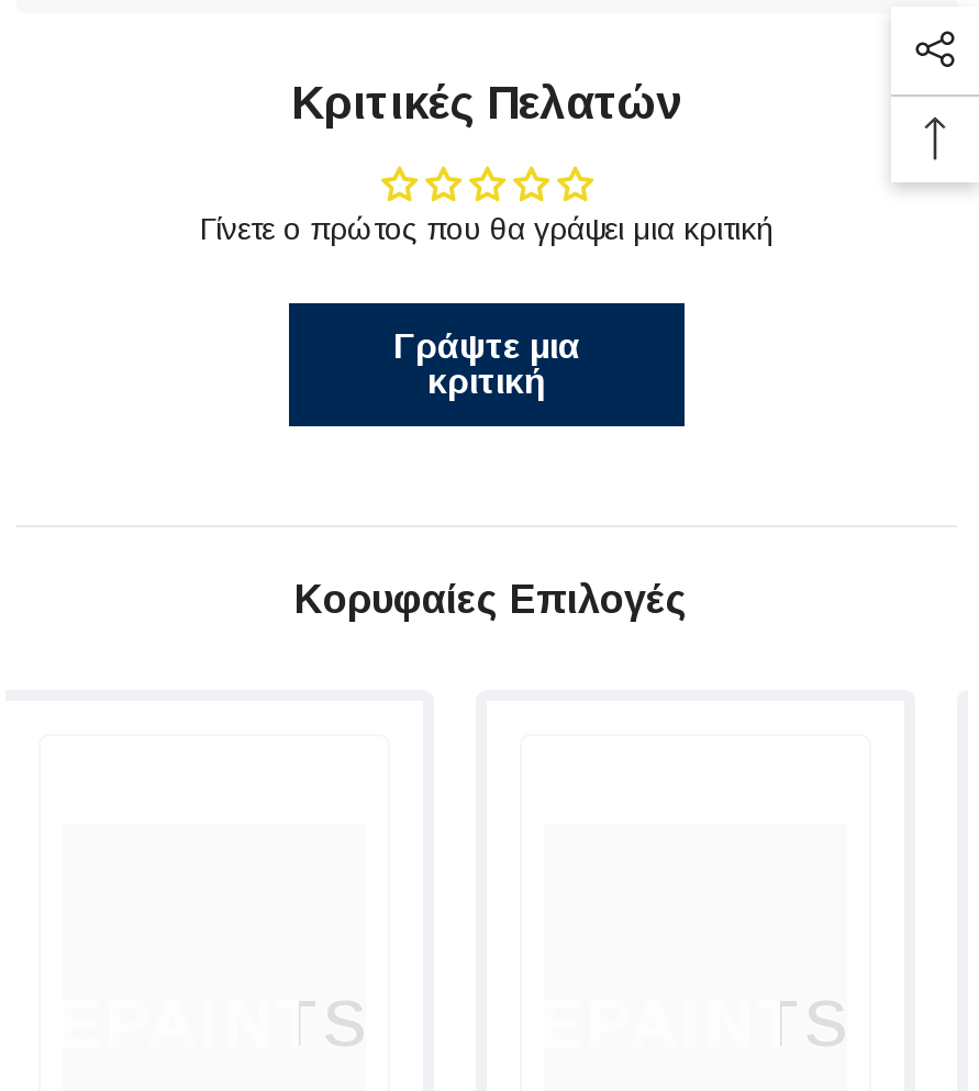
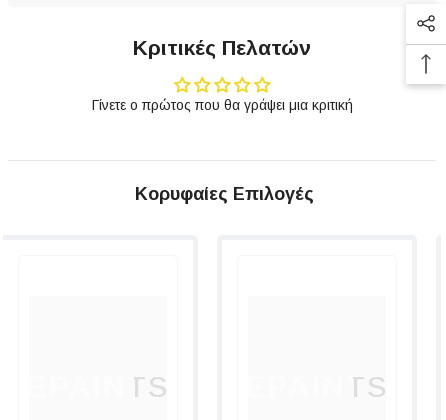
[393,327,580,399] Γράψτε μια | κριτική -> none

